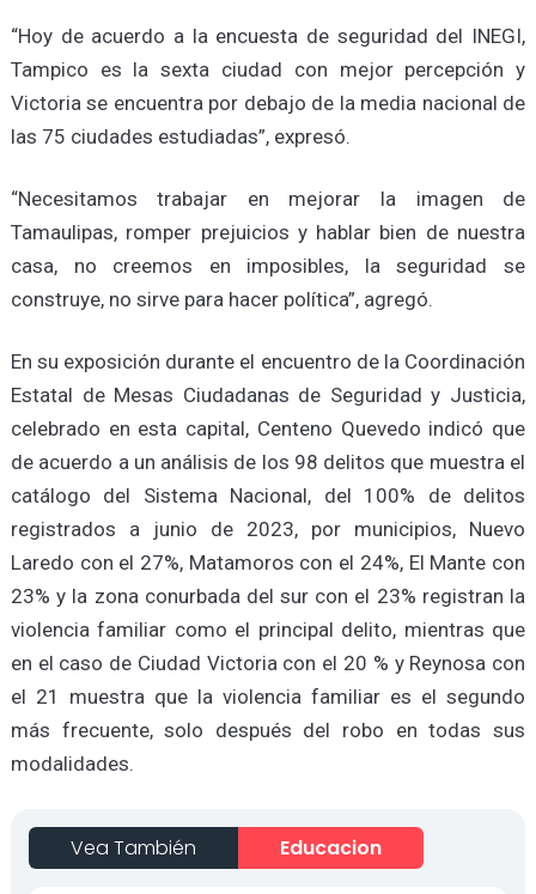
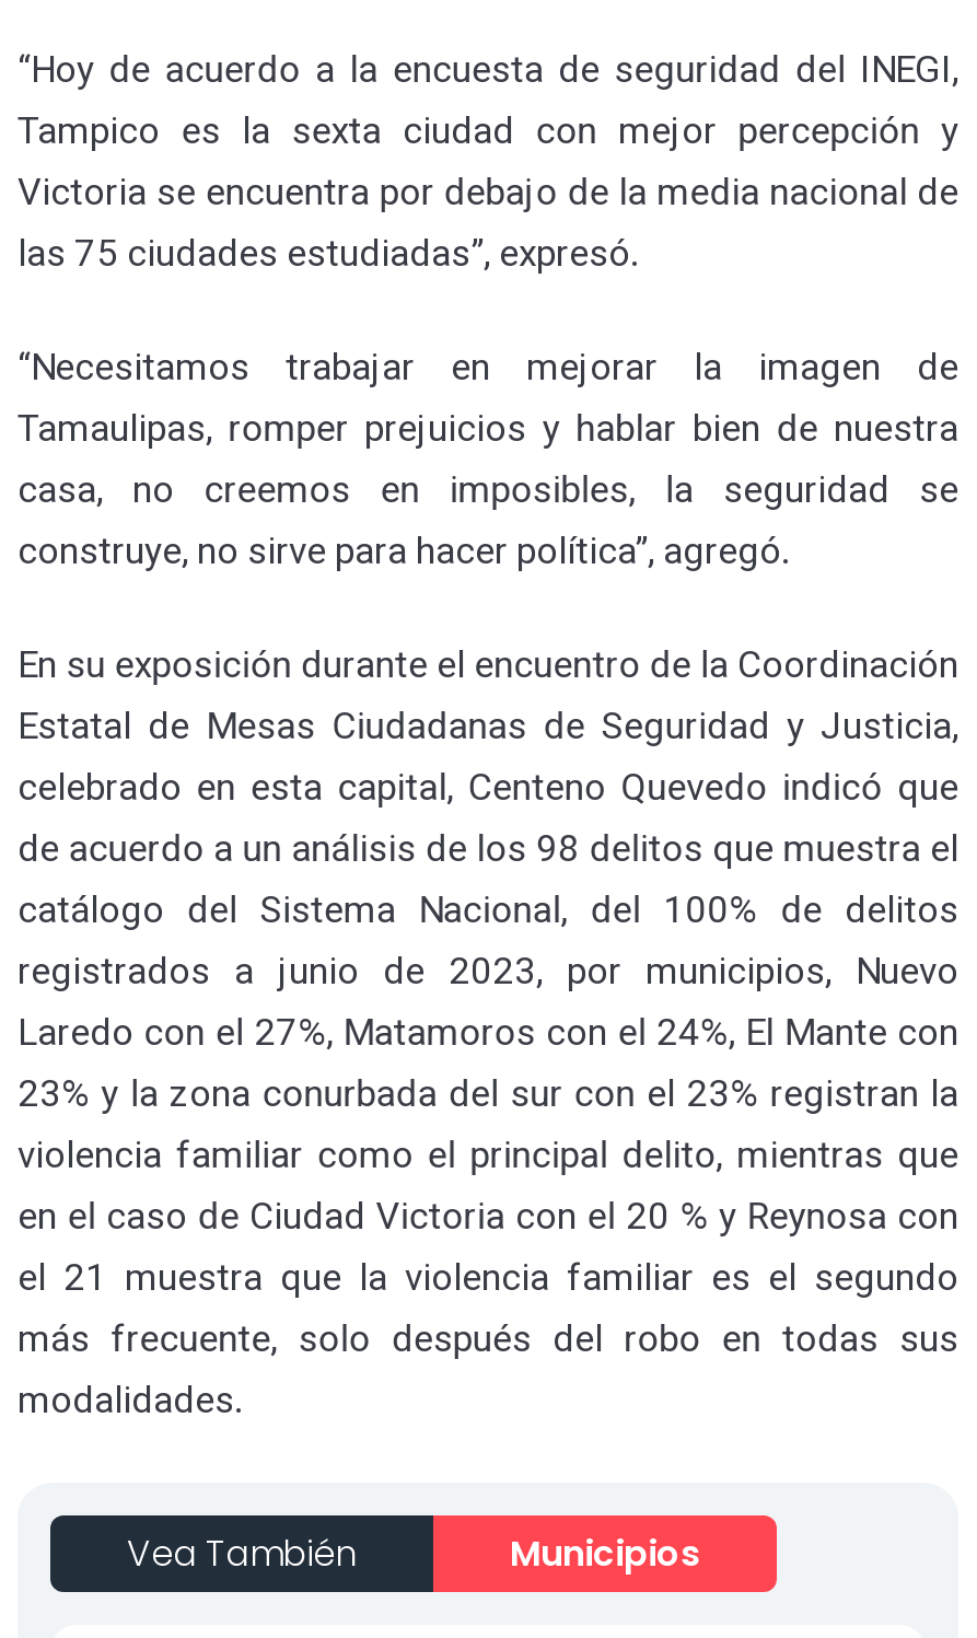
[280,835,382,862] Educacion -> [510,1529,700,1580] Municipios

